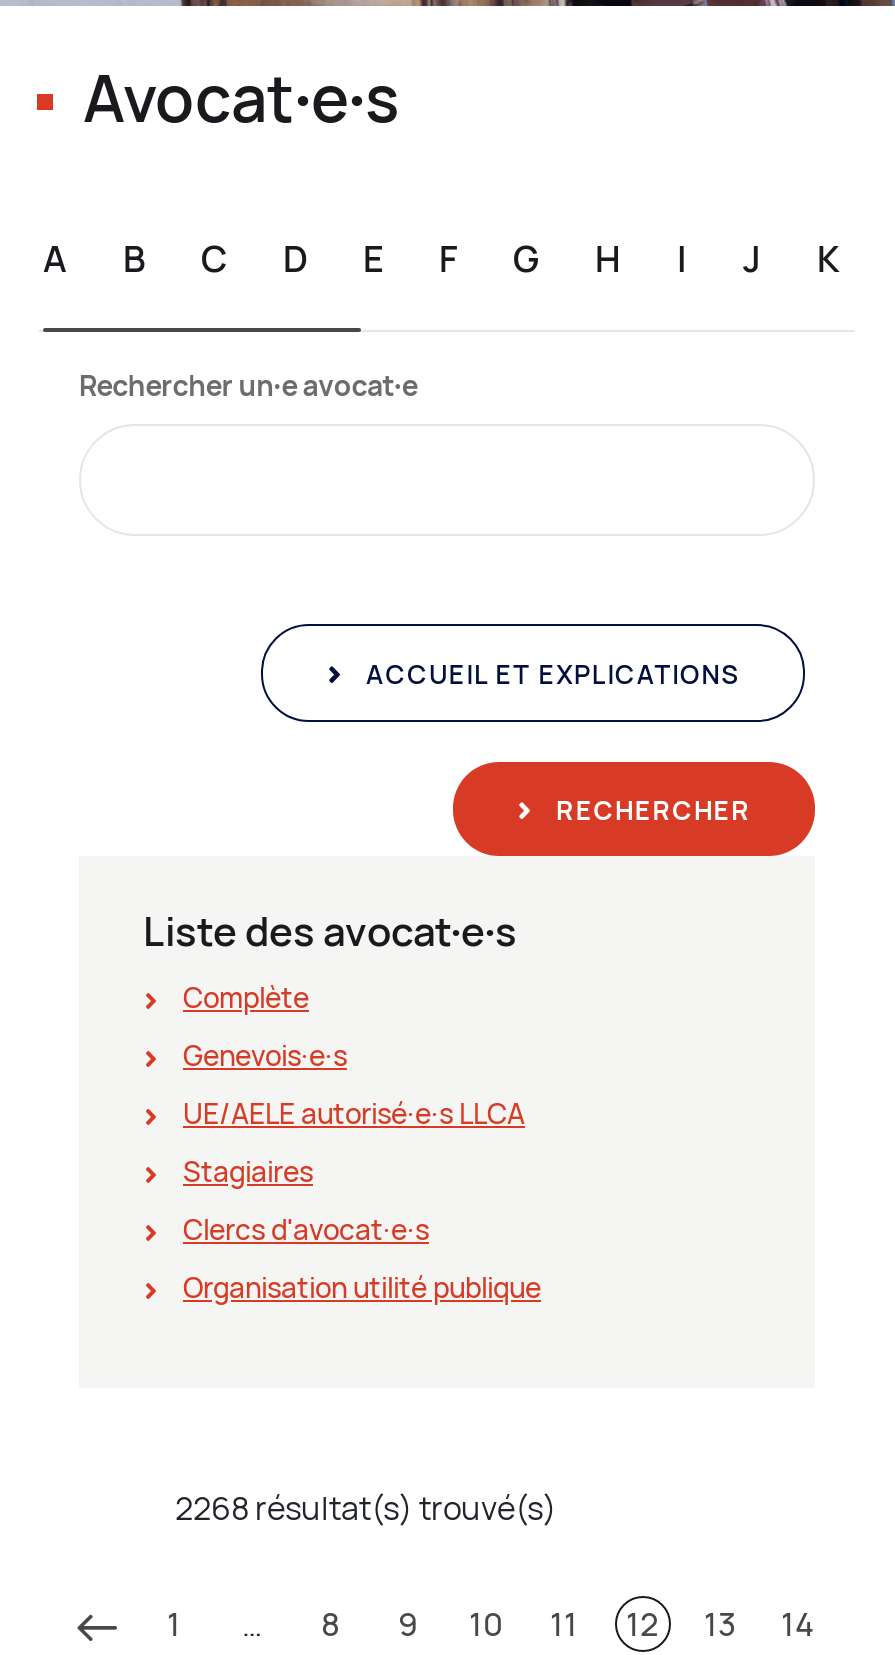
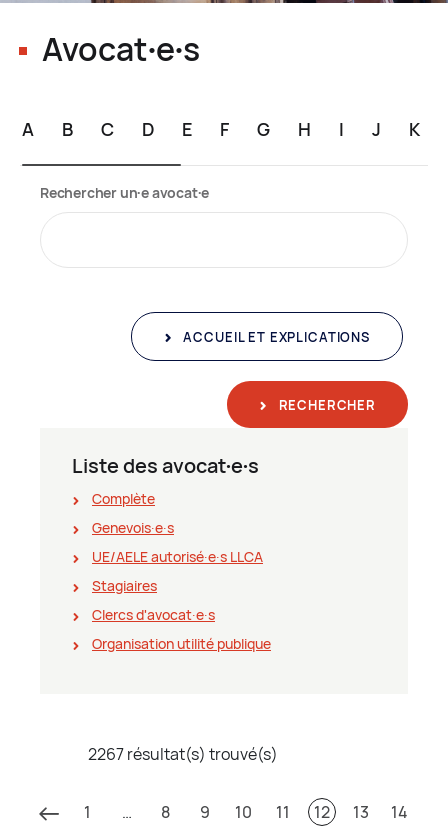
[175,1486,557,1530] 2268 résultat(s) trouvé(s) -> [88,743,278,765] 2267 résultat(s) trouvé(s)

